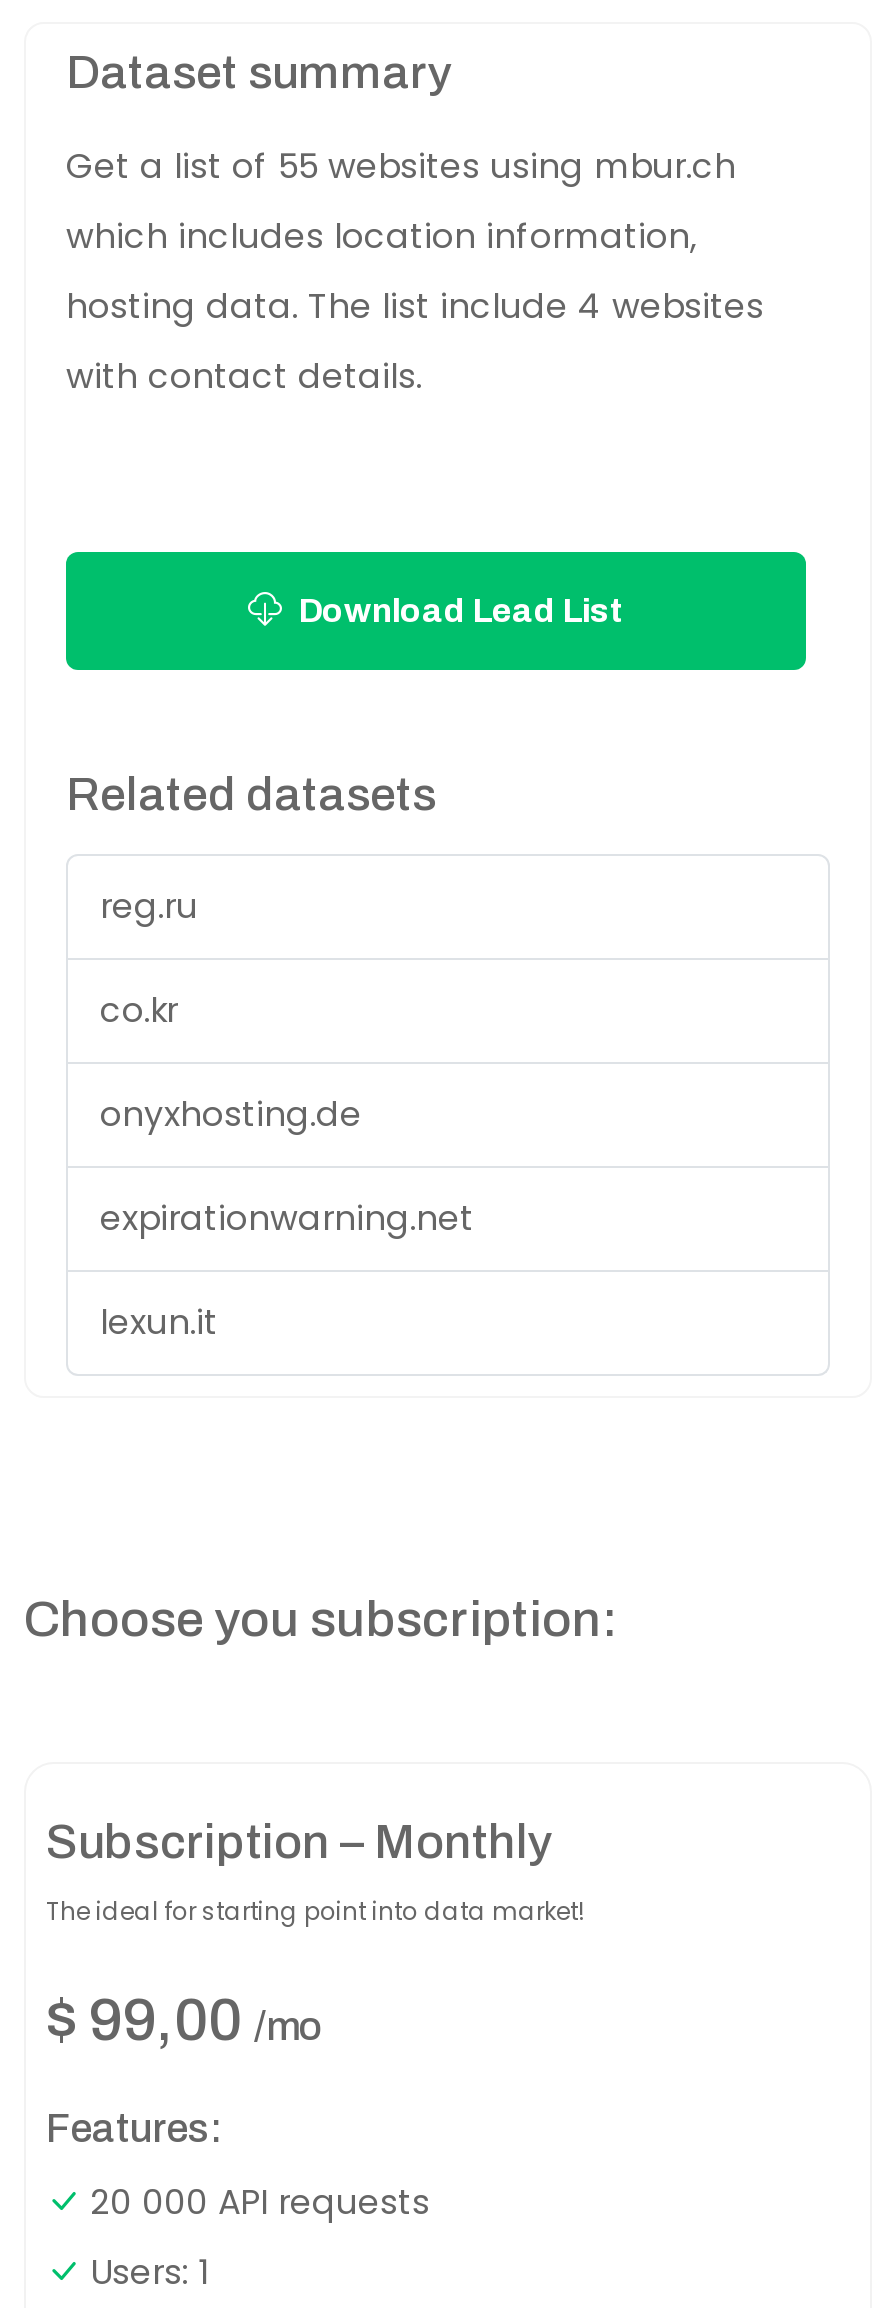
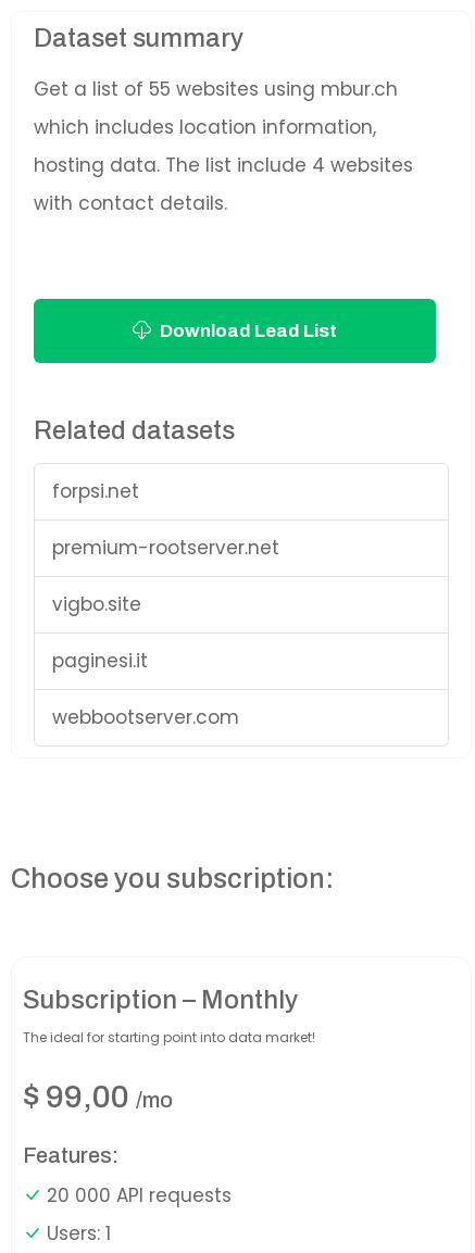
[100,882,198,930] reg.ru -> [52,478,139,504] forpsi.net
[100,986,178,1034] co.kr -> [52,535,279,561] premium-rootserver.net
[100,1090,362,1138] onyxhosting.de -> [52,591,141,617] vigbo.site
[100,1194,474,1242] expirationwarning.net -> [52,648,148,674] paginesi.it
[100,1298,218,1346] lexun.it -> [52,704,239,730] webbootserver.com

